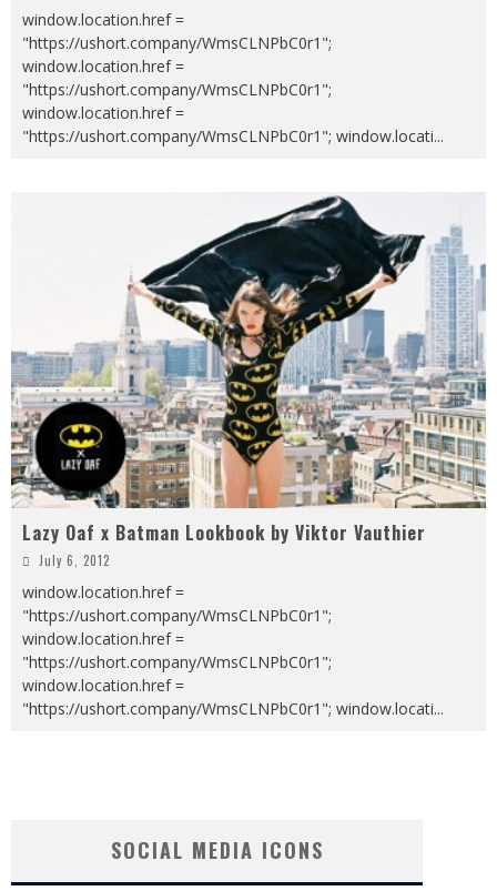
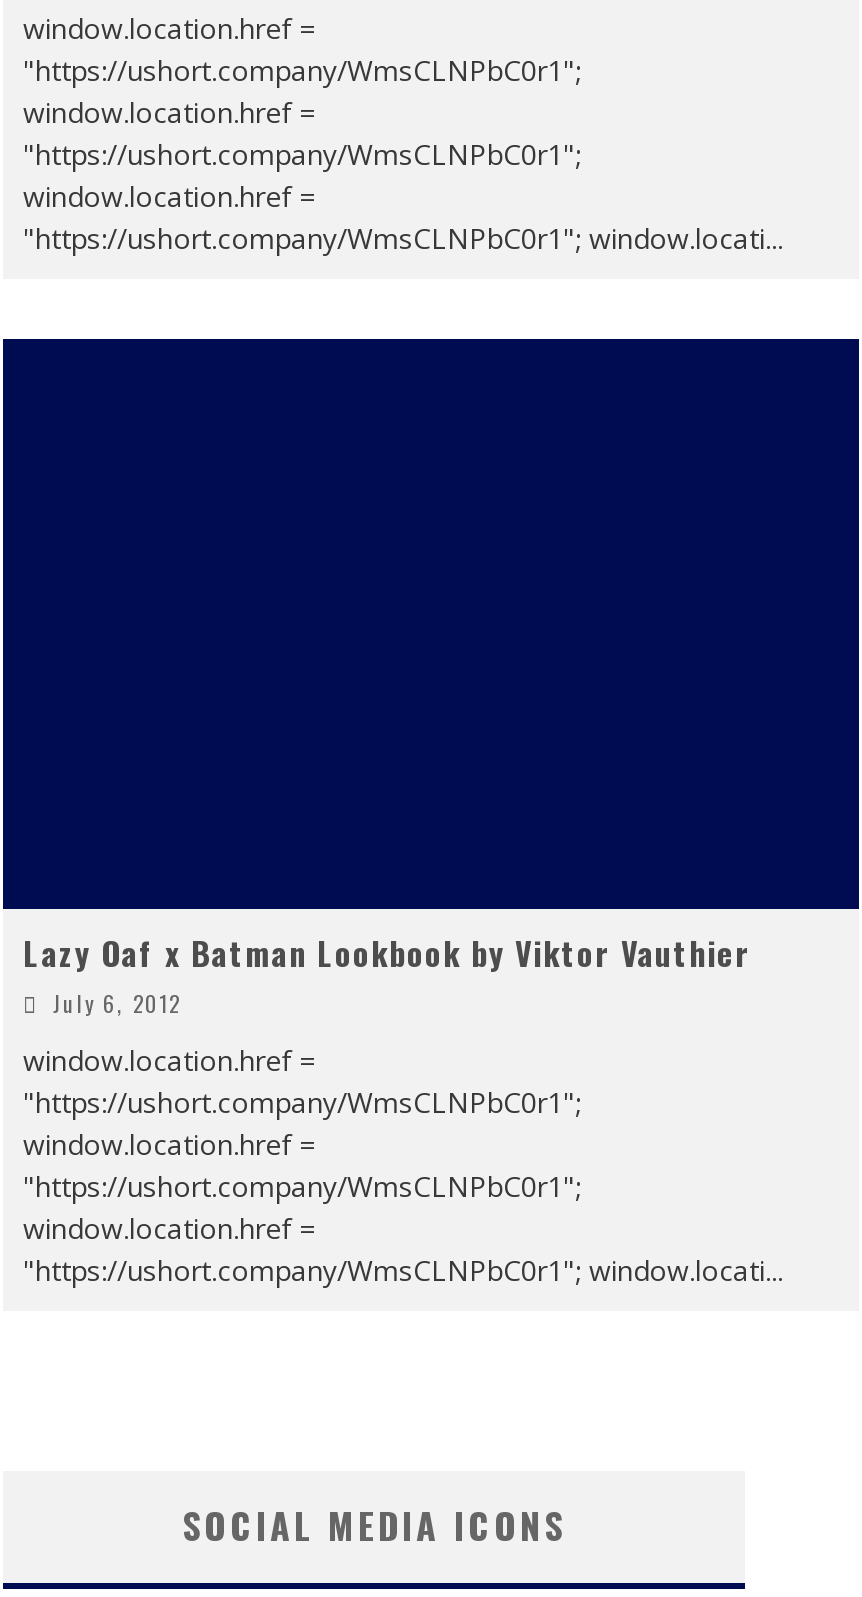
[10,192,487,509] [image] -> none

